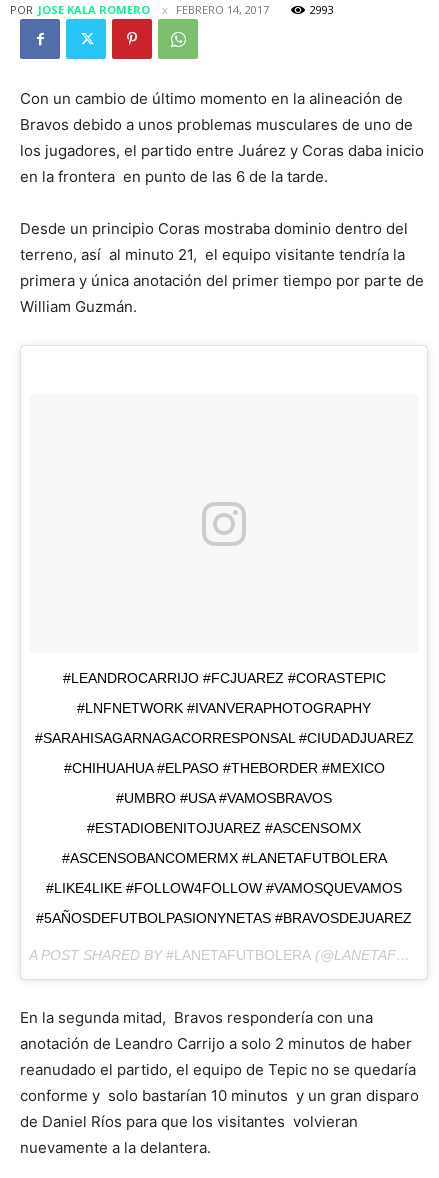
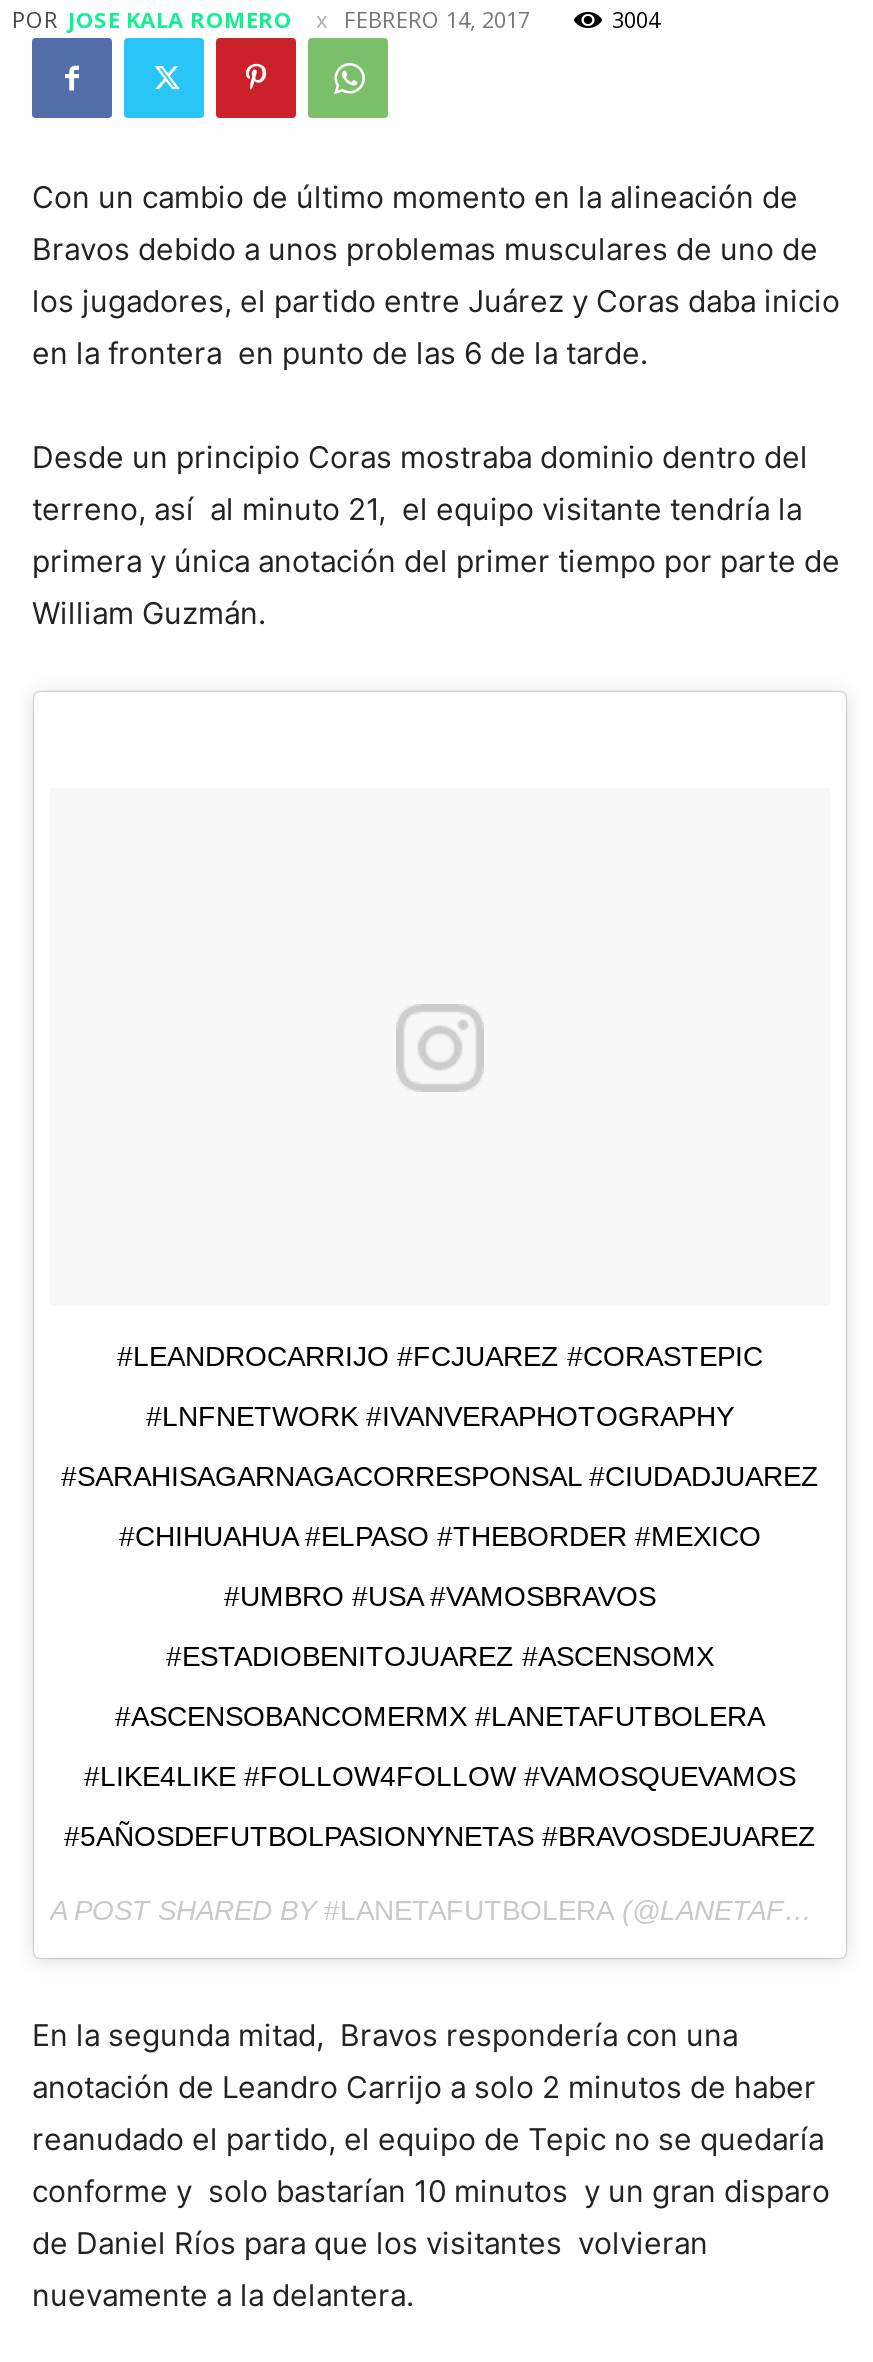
[310,2,334,17] 2993 -> [612,4,660,34] 3004

